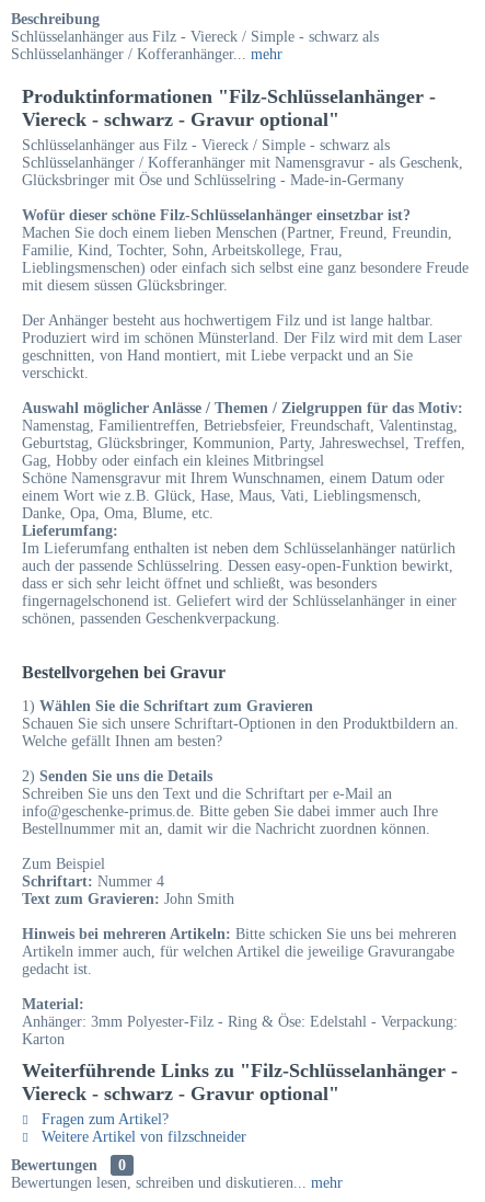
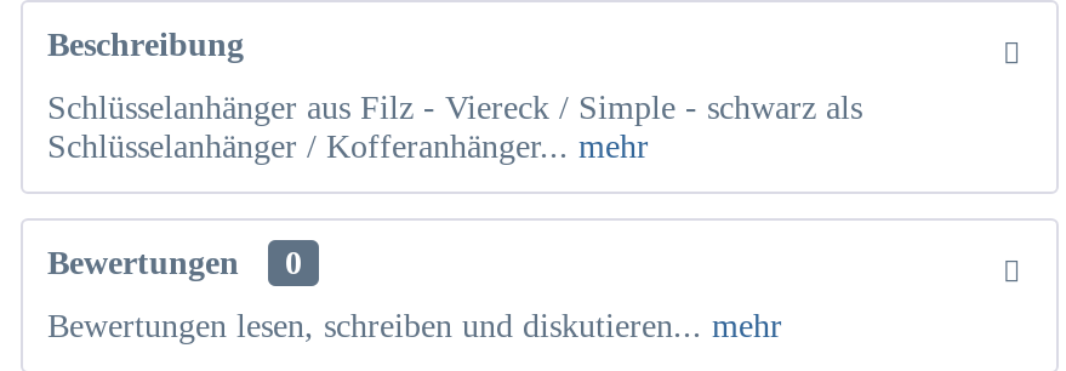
[22,85,469,1145] Produktinformationen "Filz-Schlüsselanhänger - | Viereck - schwarz - Gravur optional" | Schlüsselanhänger aus Filz - Viereck / Simple - schwarz als | Schlüsselanhänger / Kofferanhänger mit Namensgravur - als Geschenk, | Glücksbringer mit Öse und Schlüsselring - Made-in-Germany | Wofür dieser schöne Filz-Schlüsselanhänger einsetzbar ist? | Machen Sie doch einem lieben Menschen (Partner, Freund, Freundin, | Familie, Kind, Tochter, Sohn, Arbeitskollege, Frau, | Lieblingsmenschen) oder einfach sich selbst eine ganz besondere Freude | mit diesem süssen Glücksbringer. | Der Anhänger besteht aus hochwertigem Filz und ist lange haltbar. | Produziert wird im schönen Münsterland. Der Filz wird mit dem Laser | geschnitten, von Hand montiert, mit Liebe verpackt und an Sie | verschickt. | Auswahl möglicher Anlässe / Themen / Zielgruppen für das Motiv: | Namenstag, Familientreffen, Betriebsfeier, Freundschaft, Valentinstag, | Geburtstag, Glücksbringer, Kommunion, Party, Jahreswechsel, Treffen, | Gag, Hobby oder einfach ein kleines Mitbringsel | Schöne Namensgravur mit Ihrem Wunschnamen, einem Datum oder | einem Wort wie z.B. Glück, Hase, Maus, Vati, Lieblingsmensch, | Danke, Opa, Oma, Blume, etc. | Lieferumfang: | Im Lieferumfang enthalten ist neben dem Schlüsselanhänger natürlich | auch der passende Schlüsselring. Dessen easy-open-Funktion bewirkt, | dass er sich sehr leicht öffnet und schließt, was besonders | fingernagelschonend ist. Geliefert wird der Schlüsselanhänger in einer | schönen, passenden Geschenkverpackung. | Bestellvorgehen bei Gravur | 1) Wählen Sie die Schriftart zum Gravieren | Schauen Sie sich unsere Schriftart-Optionen in den Produktbildern an. | Welche gefällt Ihnen am besten? | 2) Senden Sie uns die Details | Schreiben Sie uns den Text und die Schriftart per e-Mail an | info@geschenke-primus.de. Bitte geben Sie dabei immer auch Ihre | Bestellnummer mit an, damit wir die Nachricht zuordnen können. | Zum Beispiel | Schriftart: Nummer 4 | Text zum Gravieren: John Smith | Hinweis bei mehreren Artikeln: Bitte schicken Sie uns bei mehreren | Artikeln immer auch, für welchen Artikel die jeweilige Gravurangabe | gedacht ist. | Material: | Anhänger: 3mm Polyester-Filz - Ring & Öse: Edelstahl - Verpackung: | Karton | Weiterführende Links zu "Filz-Schlüsselanhänger - | Viereck - schwarz - Gravur optional" | Fragen zum Artikel? | Weitere Artikel von filzschneider -> none

